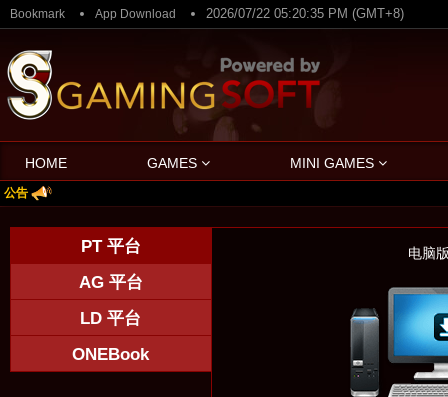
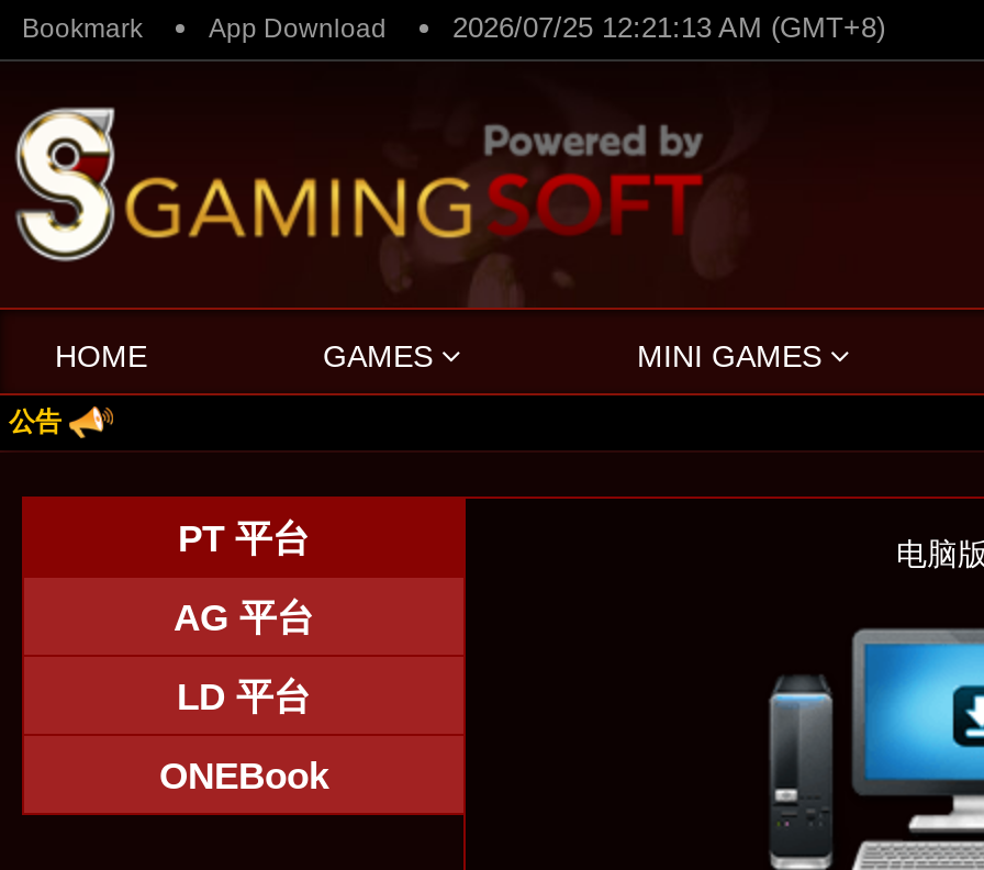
[206,6,404,21] 2026/07/22 05:20:35 PM (GMT+8) -> [452,11,885,44] 2026/07/25 12:21:13 AM (GMT+8)

